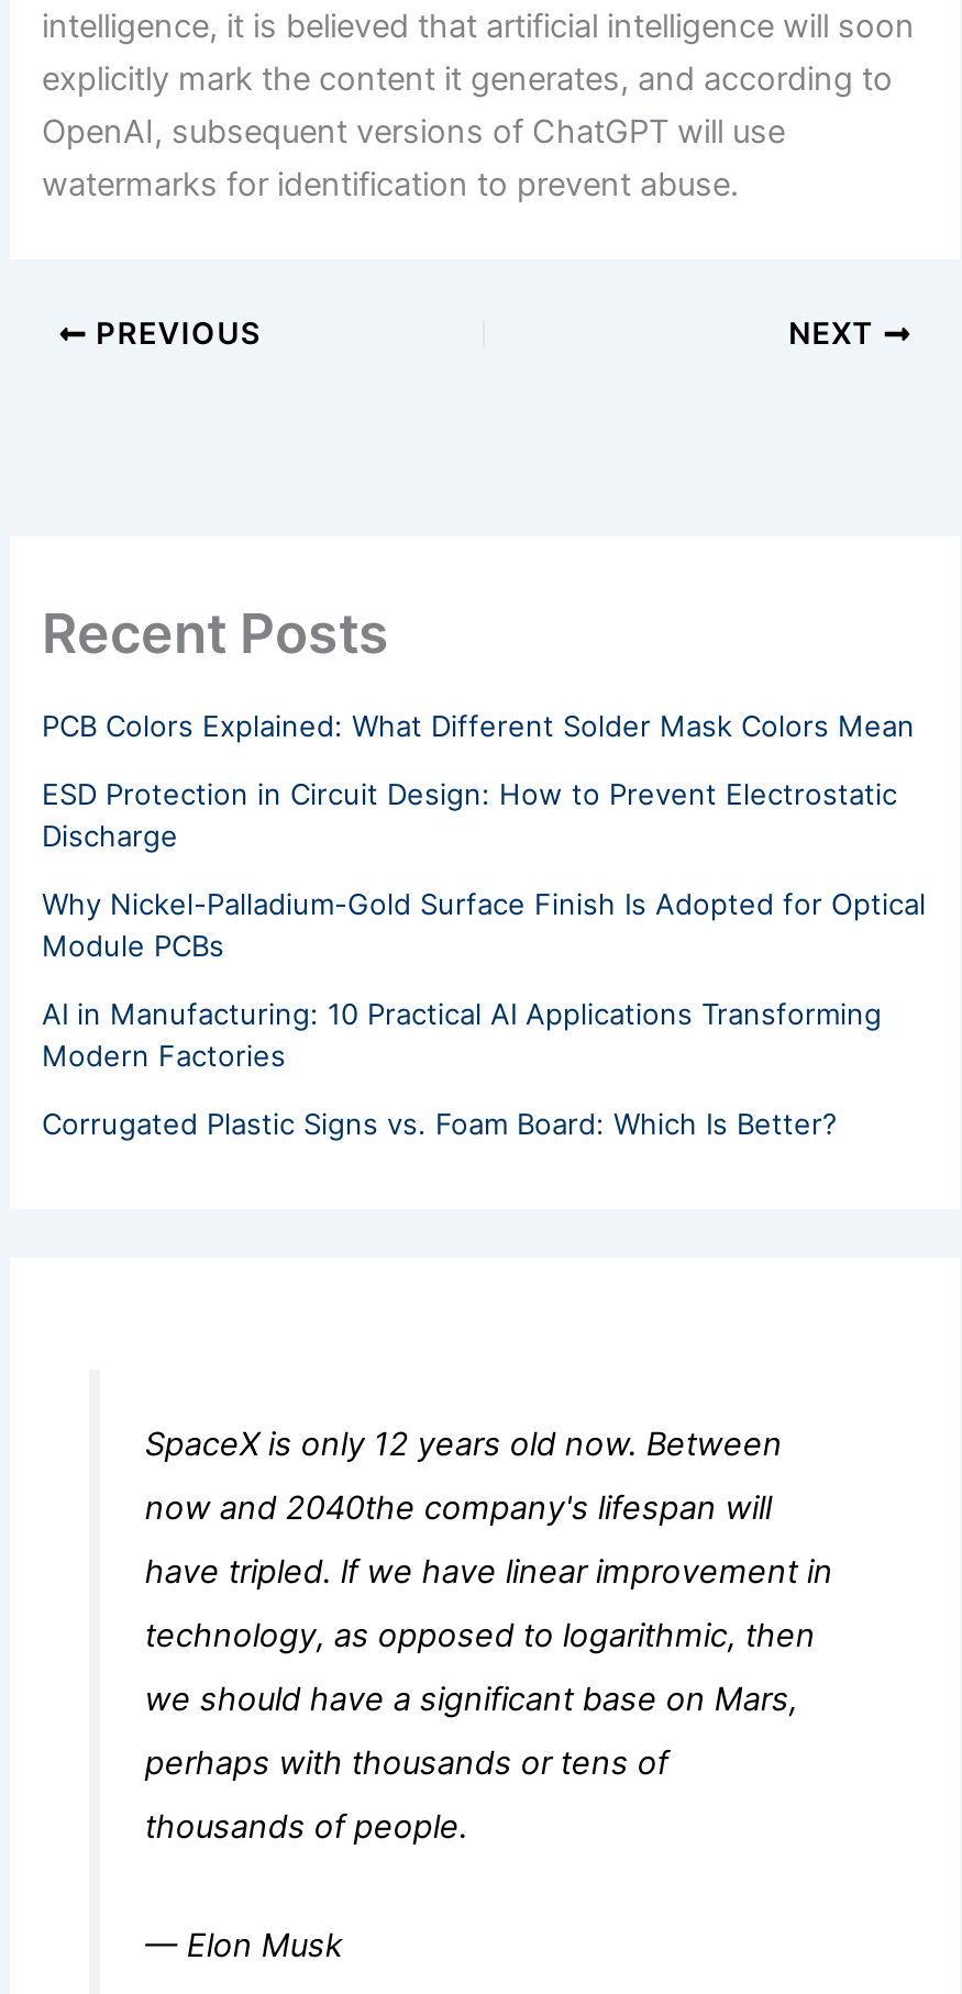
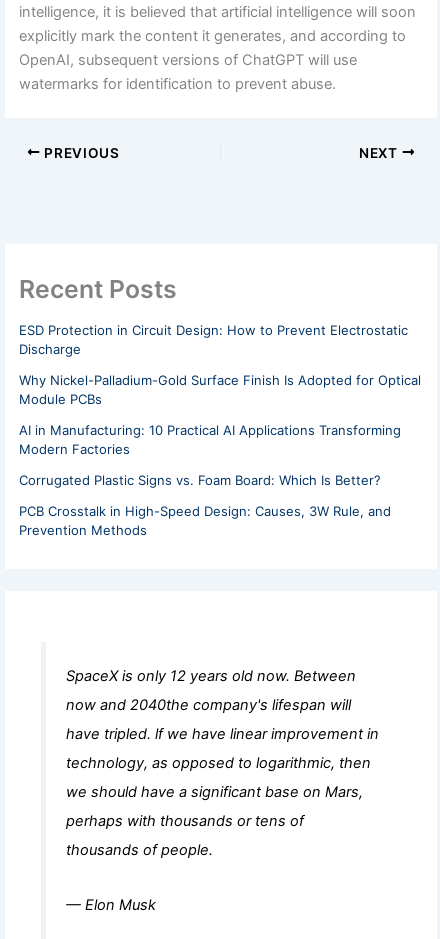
[42,708,915,743] PCB Colors Explained: What Different Solder Mask Colors Mean -> none
moved [42,776,926,1141] -> [19,322,421,488]: ESD Protection in Circuit Design: How to Prevent Electrostatic | Discharge | Why Nickel-Palladium-Gold Surface Finish Is Adopted for Optical | Module PCBs | AI in Manufacturing: 10 Practical AI Applications Transforming | Modern Factories | Corrugated Plastic Signs vs. Foam Board: Which Is Better?
none -> [19,503,391,538] PCB Crosstalk in High-Speed Design: Causes, 3W Rule, and | Prevention Methods

